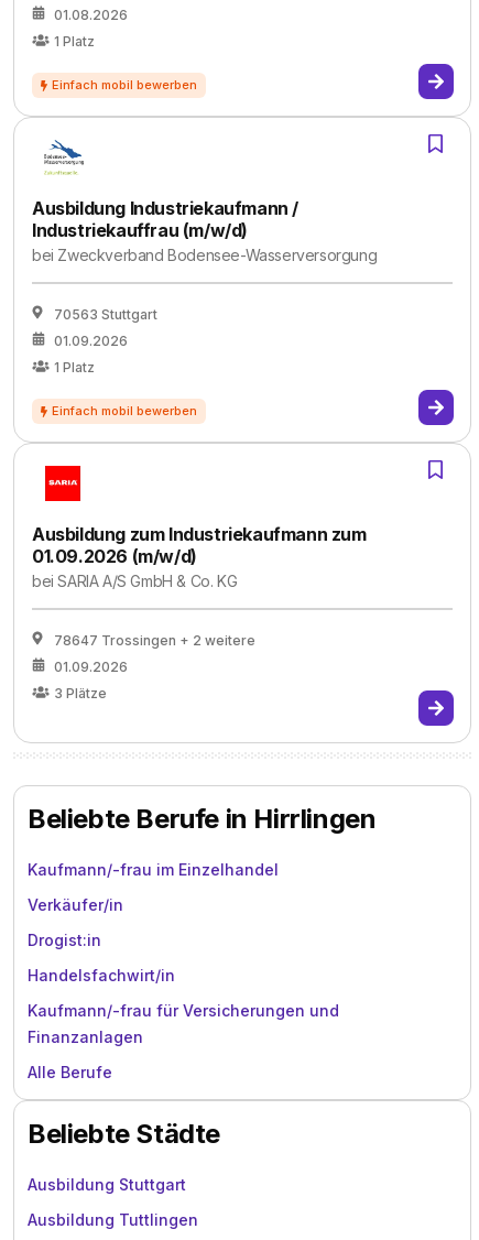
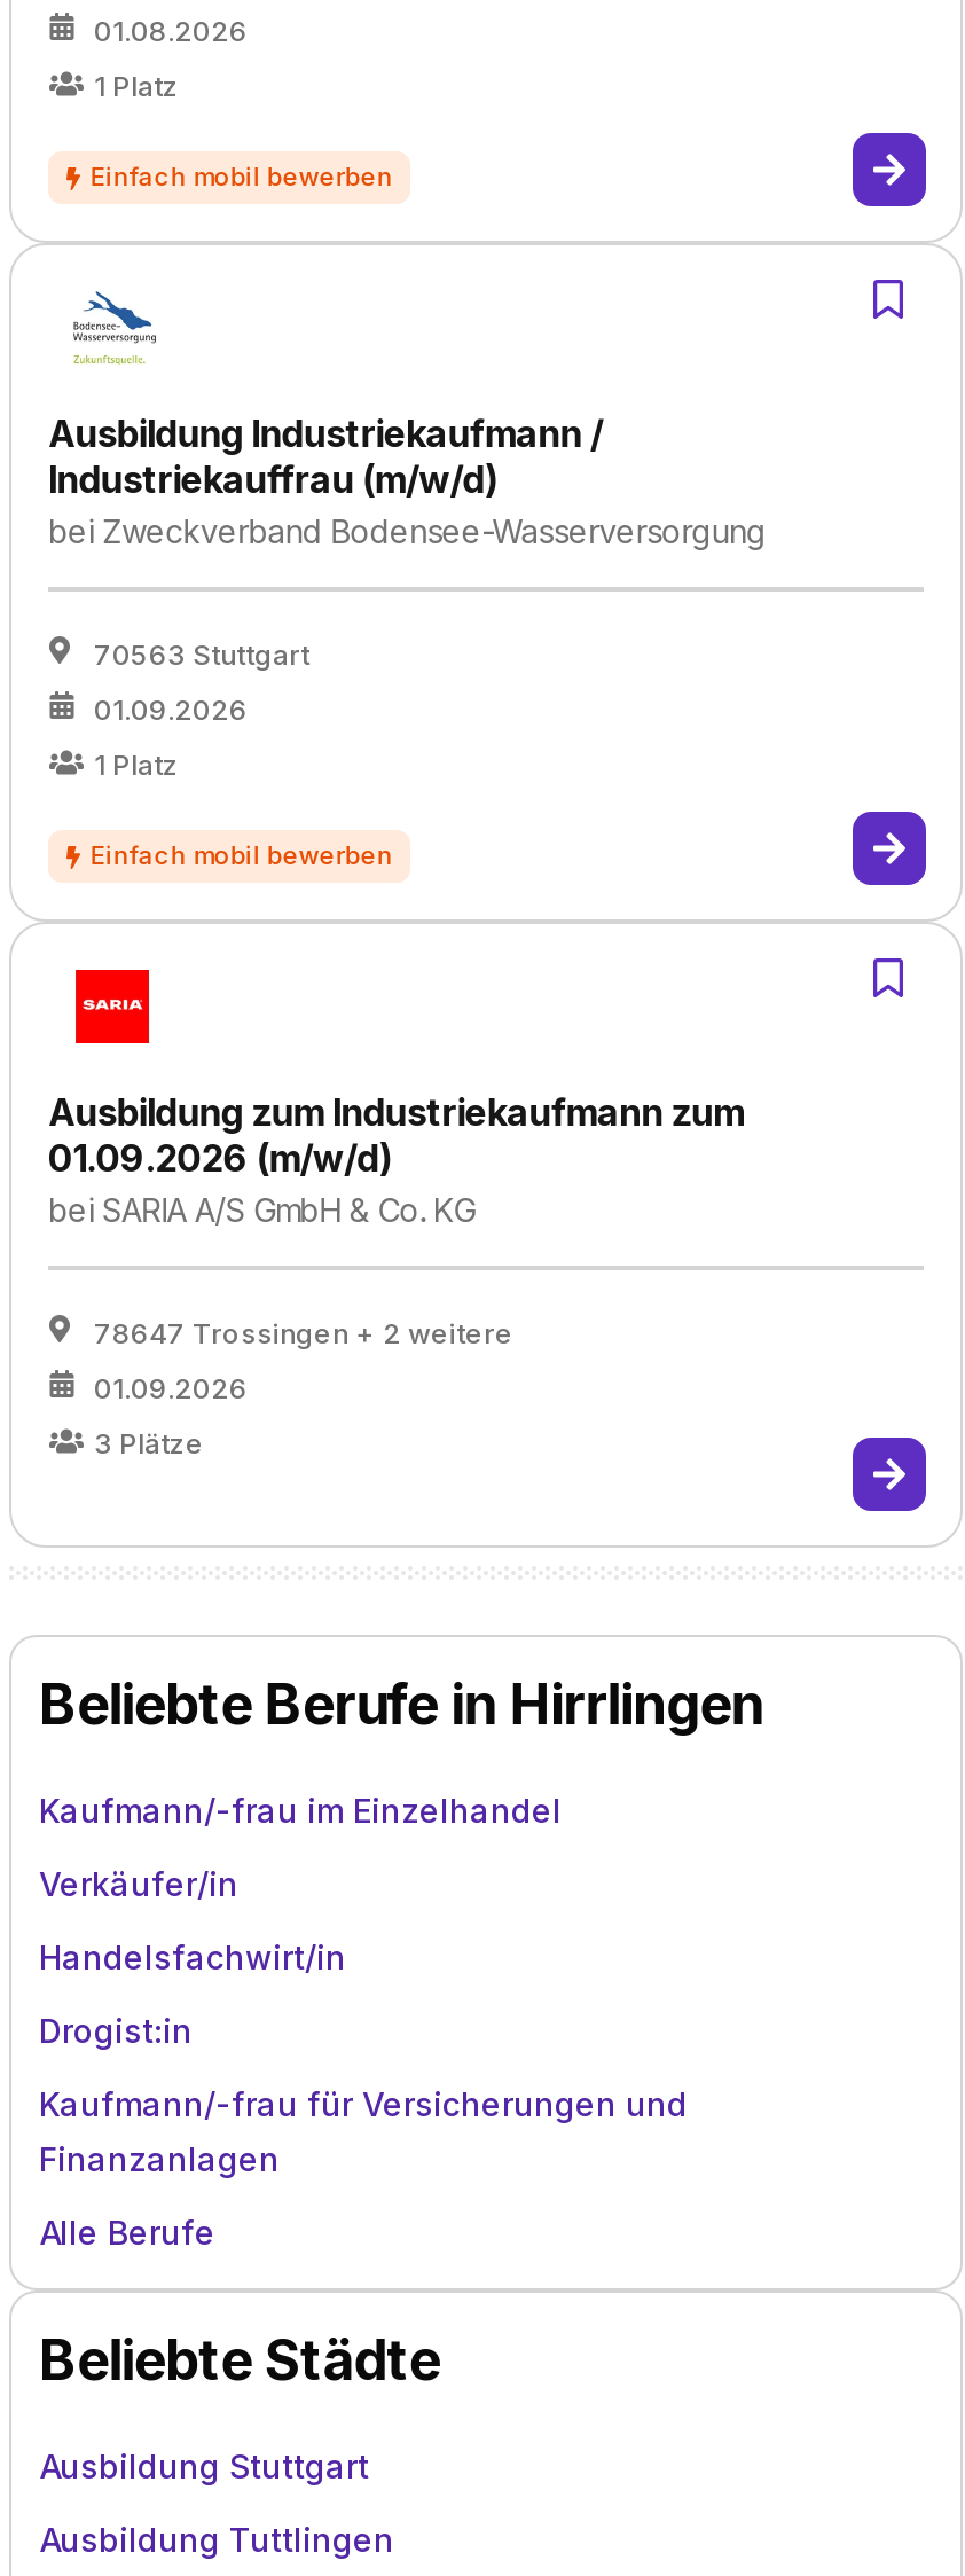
moved [28,931,101,949] -> [39,2011,193,2050]: Drogist:in
moved [28,966,175,985] -> [39,1937,346,1976]: Handelsfachwirt/in

